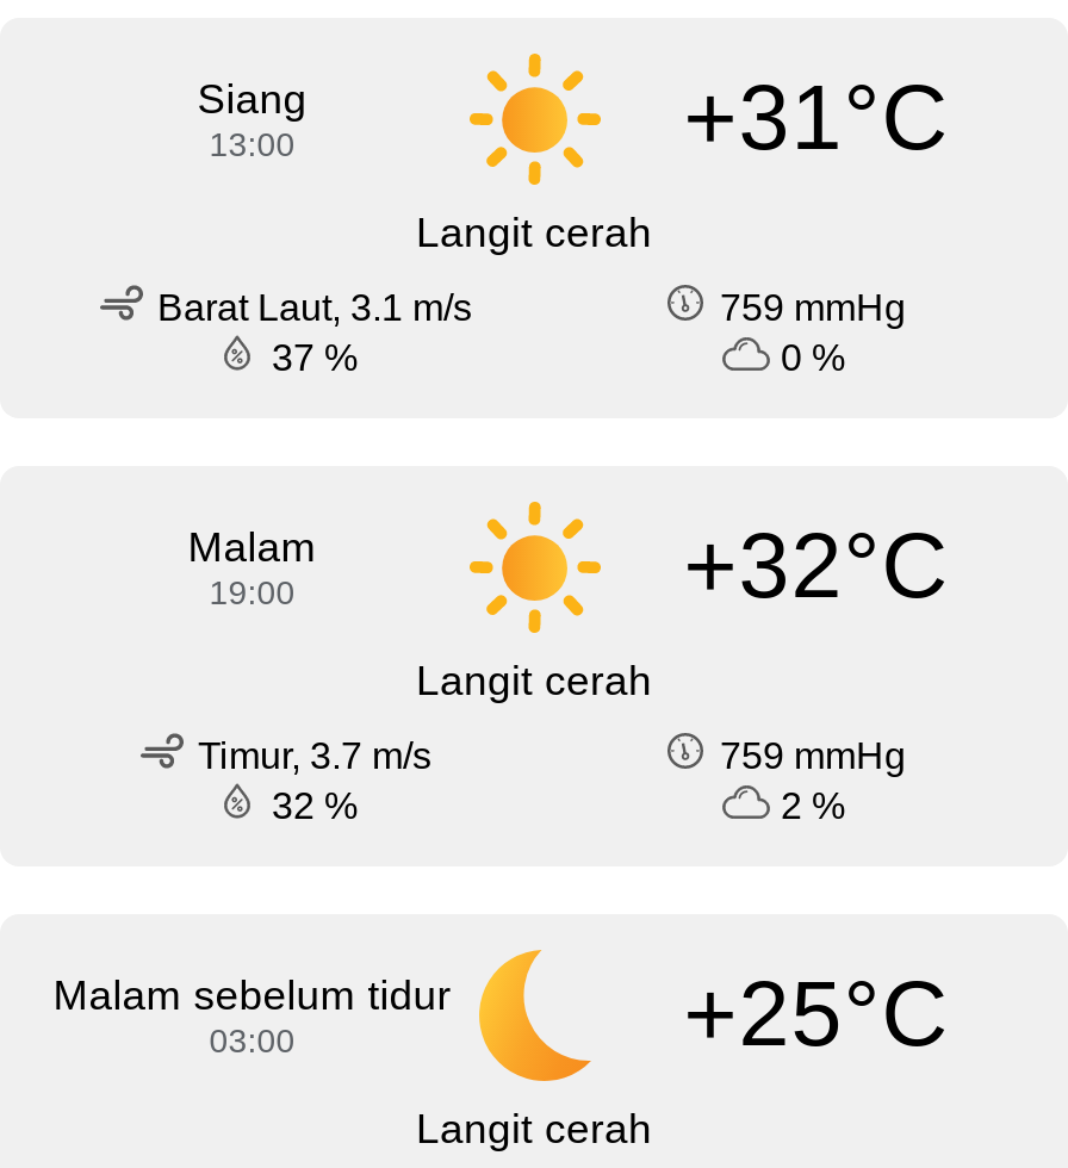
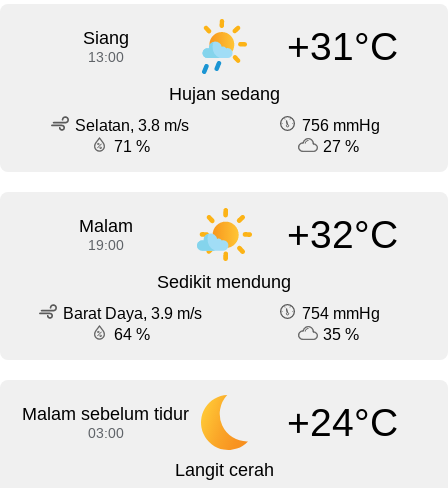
[416,55,652,256] [image] | Langit cerah -> [168,19,279,104] [image] | Hujan sedang
[157,287,906,377] Barat Laut, 3.1 m/s | 759 mmHg | 37 % | 0 % -> [75,117,380,155] Selatan, 3.8 m/s | 756 mmHg | 71 % | 27 %
[416,553,652,704] [image] | Langit cerah -> [157,230,291,292] [image] | Sedikit mendung
[198,735,906,825] Timur, 3.7 m/s | 759 mmHg | 32 % | 2 % -> [62,305,380,343] Barat Daya, 3.9 m/s | 754 mmHg | 64 % | 35 %
[684,963,948,1065] +25°C -> [287,401,398,444] +24°C

